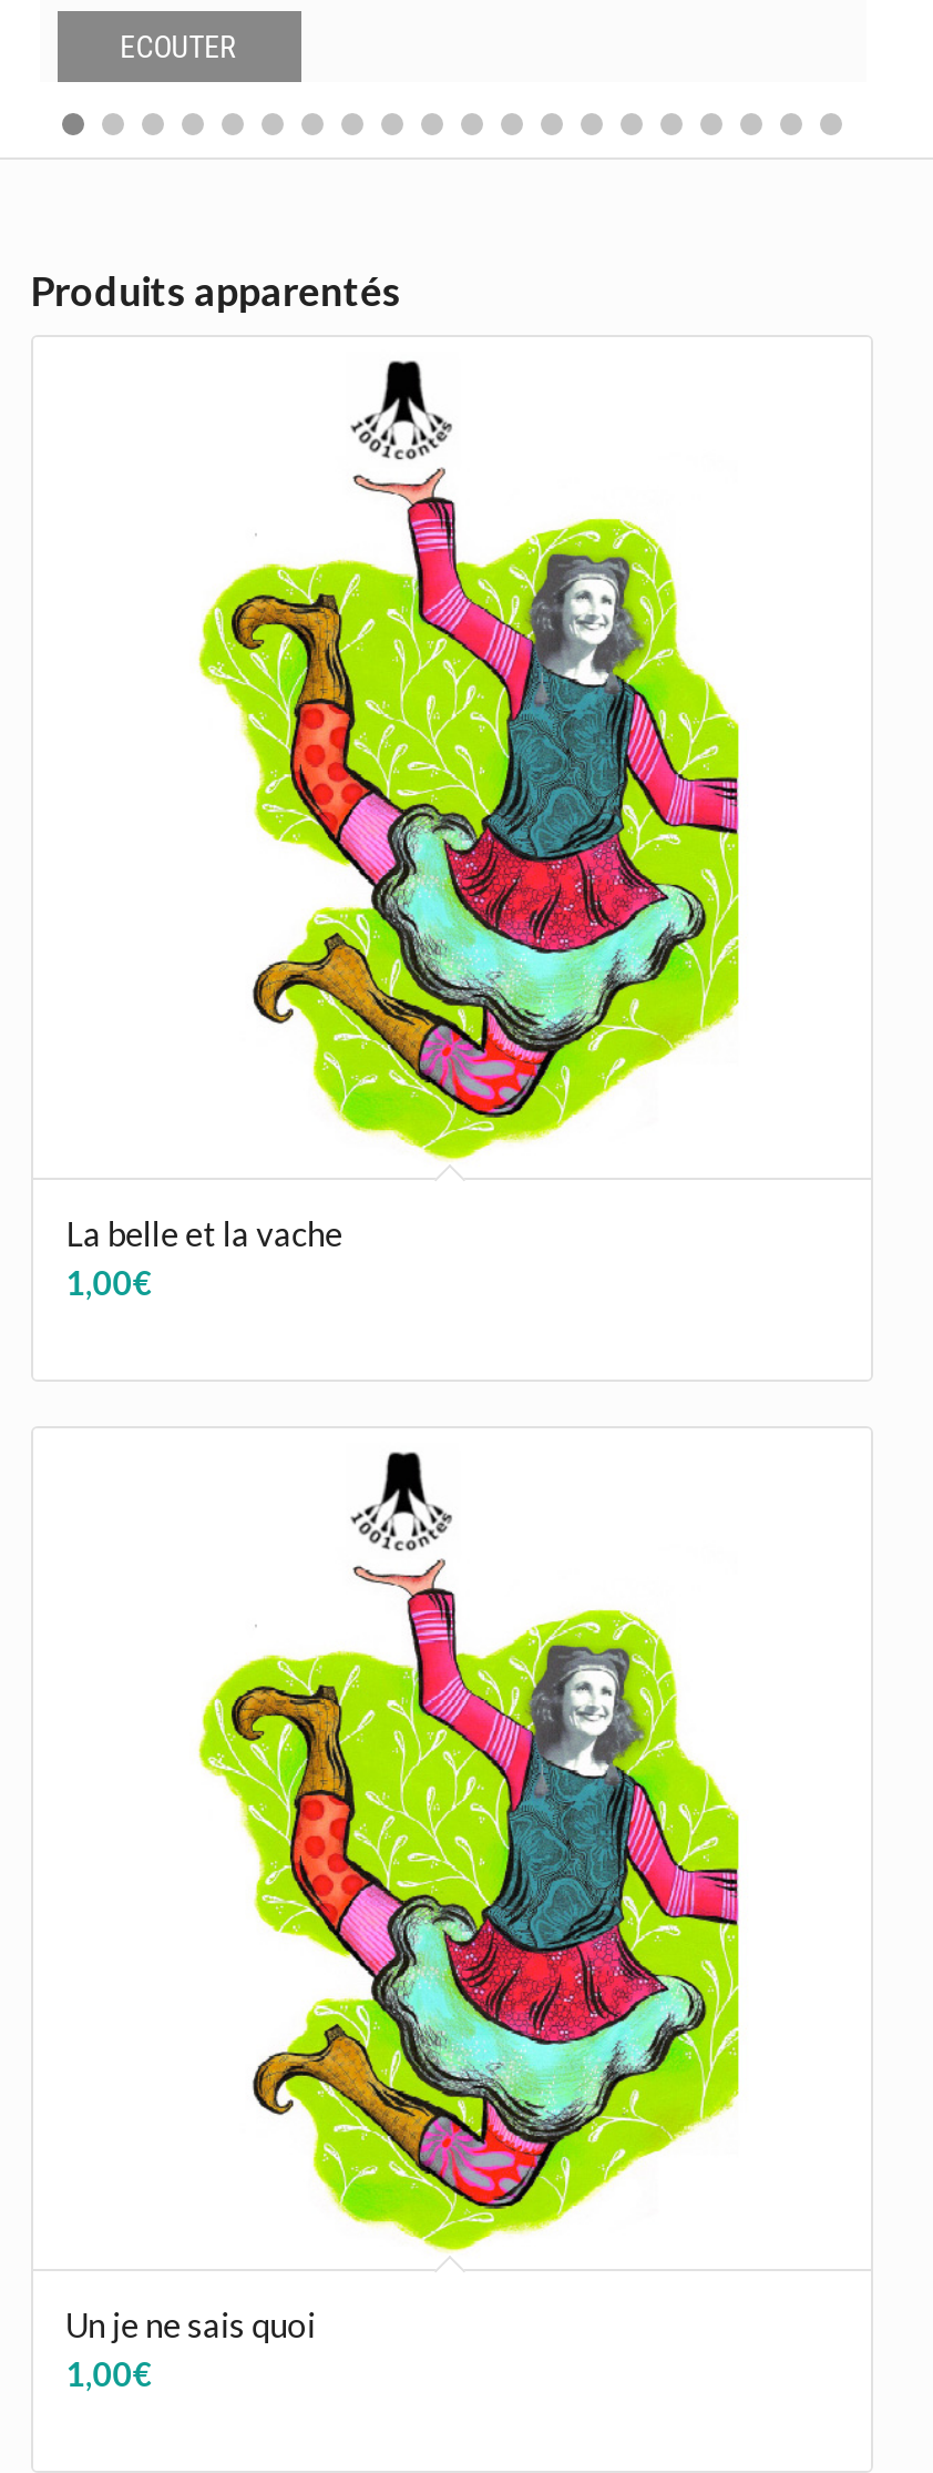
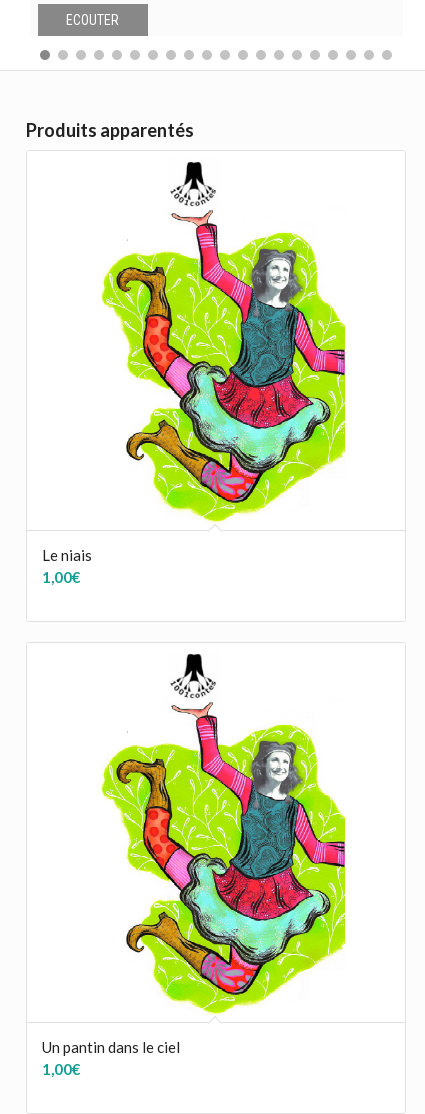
[66,1213,343,1253] La belle et la vache -> [42,546,92,564] Le niais
[66,2304,316,2344] Un je ne sais quoi -> [42,1038,180,1056] Un pantin dans le ciel

